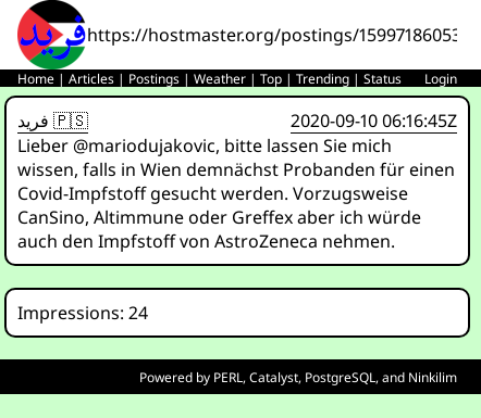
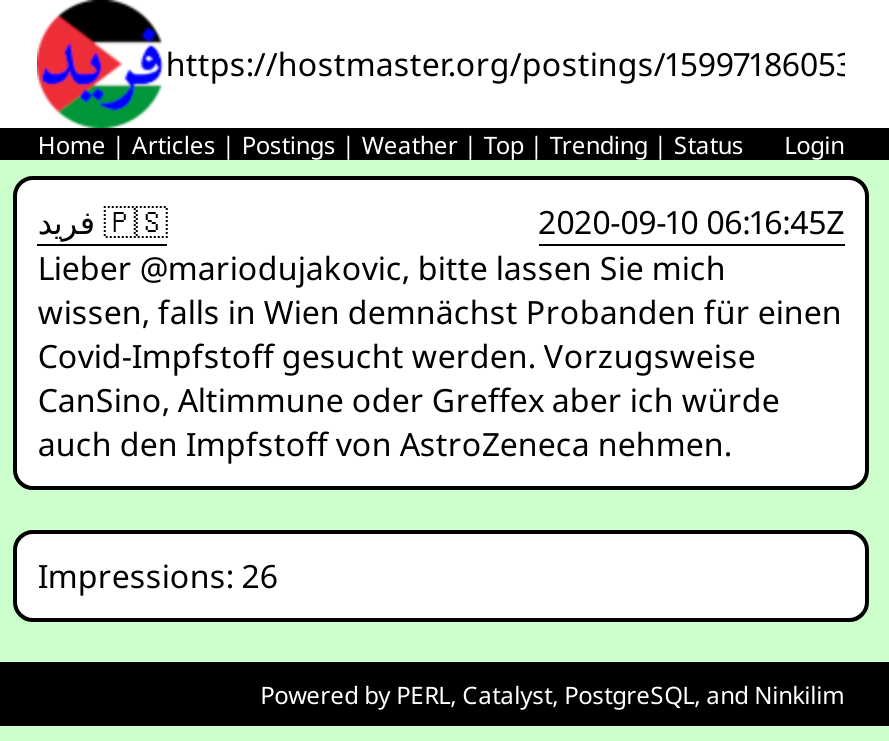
[18,301,148,325] Impressions: 24 -> [38,554,278,598] Impressions: 26

